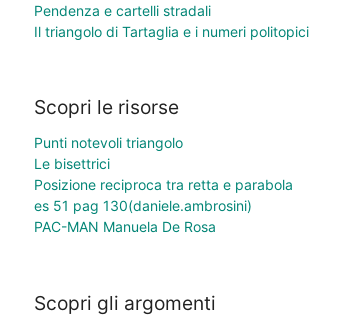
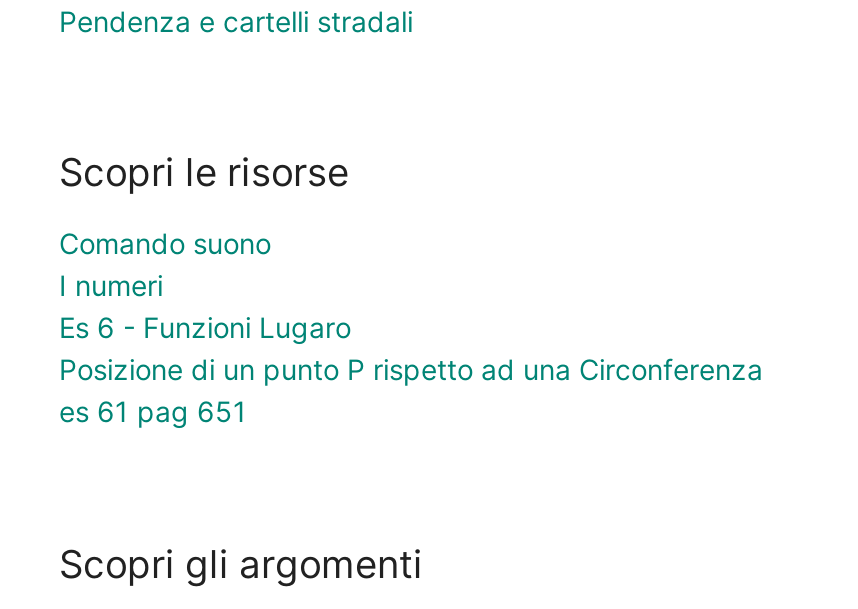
[34,23,309,40] Il triangolo di Tartaglia e i numeri politopici -> none
[34,134,293,235] Punti notevoli triangolo | Le bisettrici | Posizione reciproca tra retta e parabola | es 51 pag 130(daniele.ambrosini) | PAC-MAN Manuela De Rosa -> [59,227,763,429] Comando suono | I numeri | Es 6 - Funzioni Lugaro | Posizione di un punto P rispetto ad una Circonferenza | es 61 pag 651

